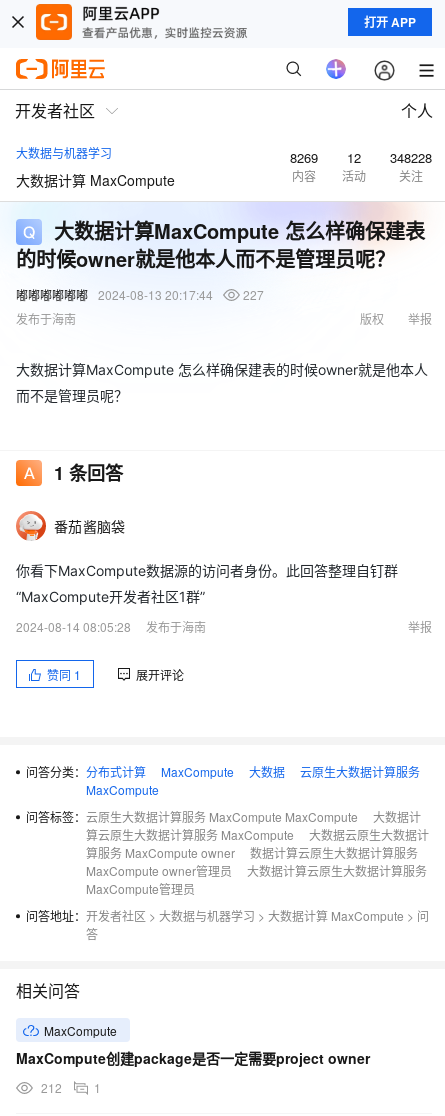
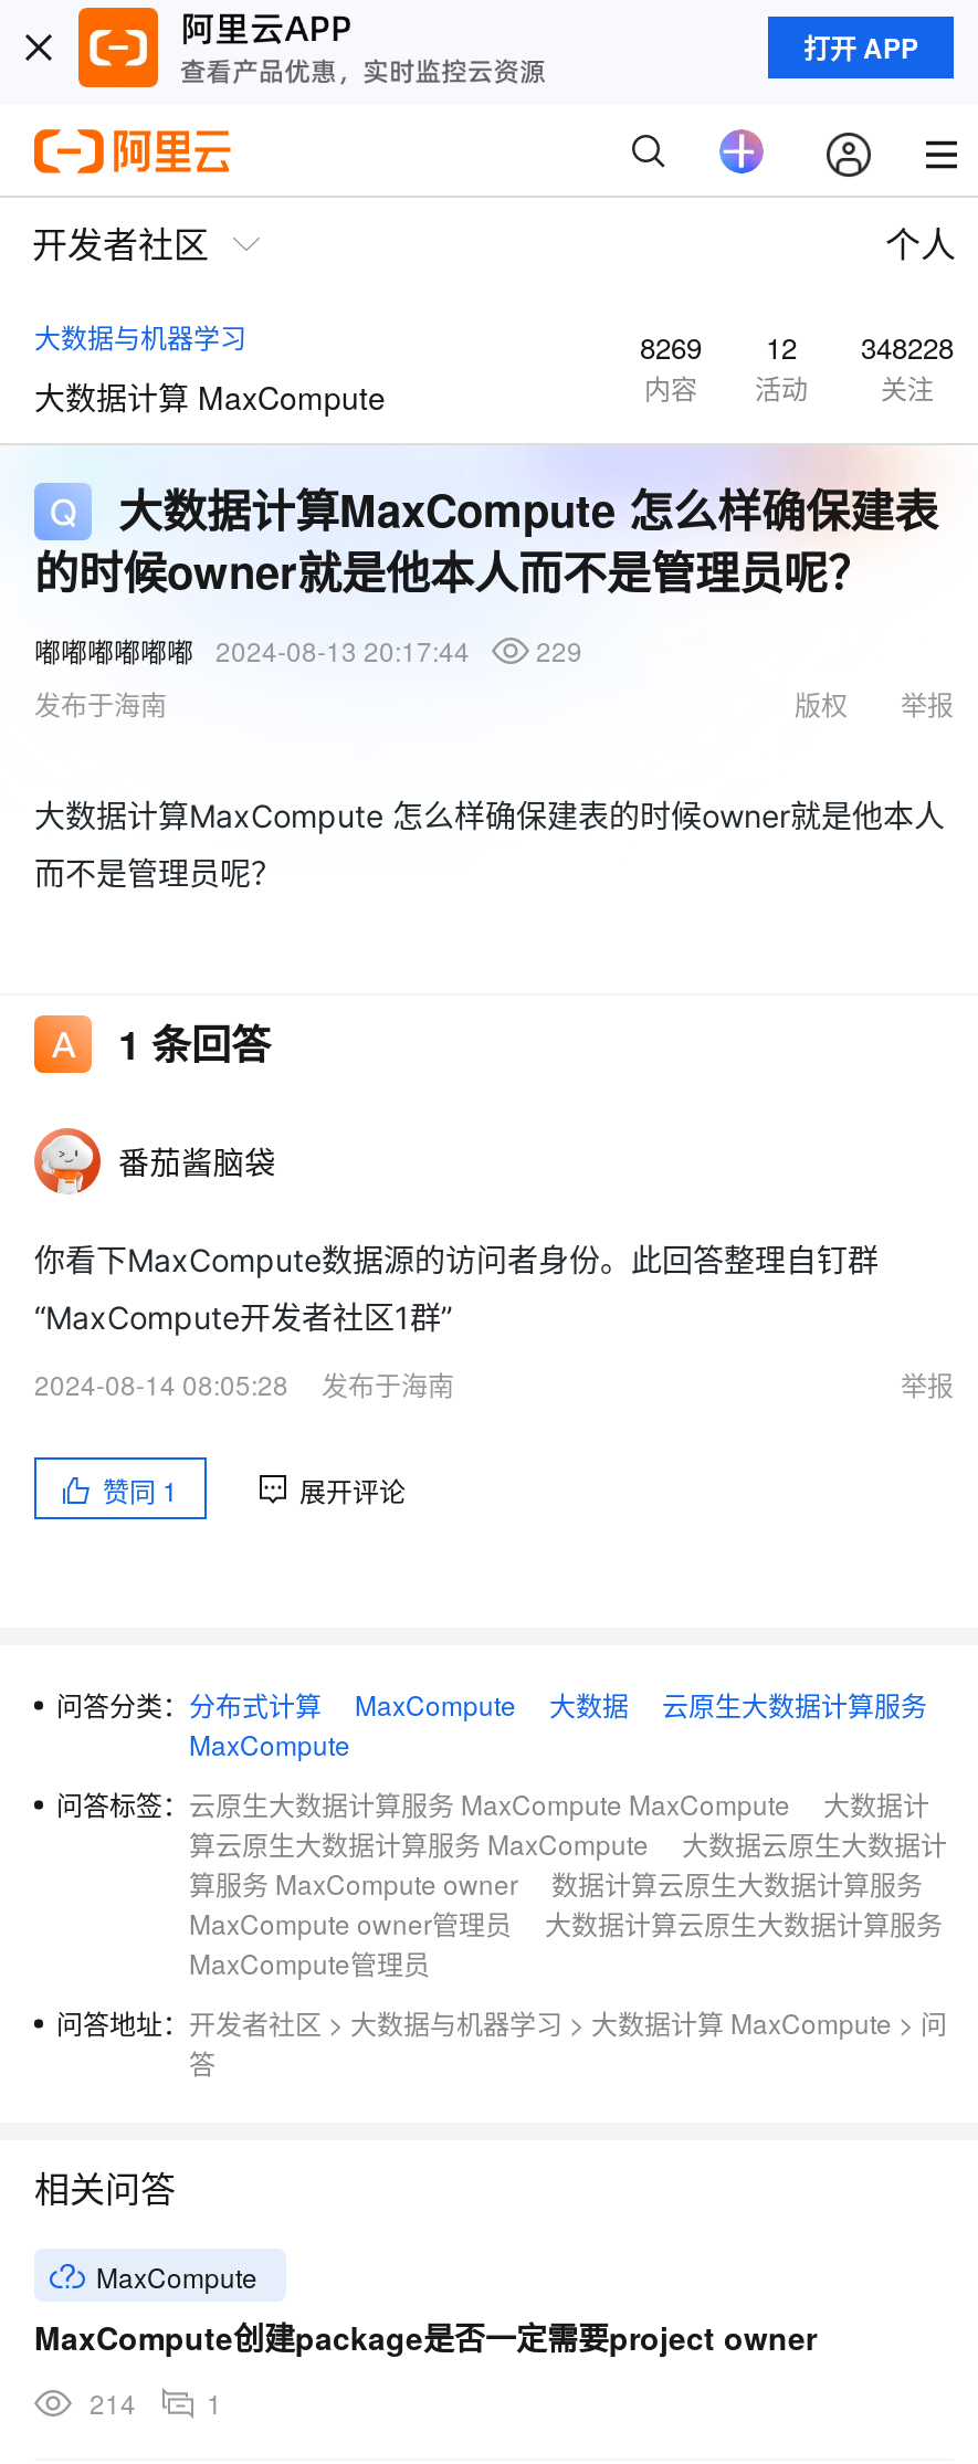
[16,286,264,303] 嘟嘟嘟嘟嘟嘟 2024-08-13 20:17:44 227 -> [34,631,582,668] 嘟嘟嘟嘟嘟嘟 2024-08-13 20:17:44 229
[41,1079,101,1096] 212 1 -> [90,2383,222,2421] 214 1

